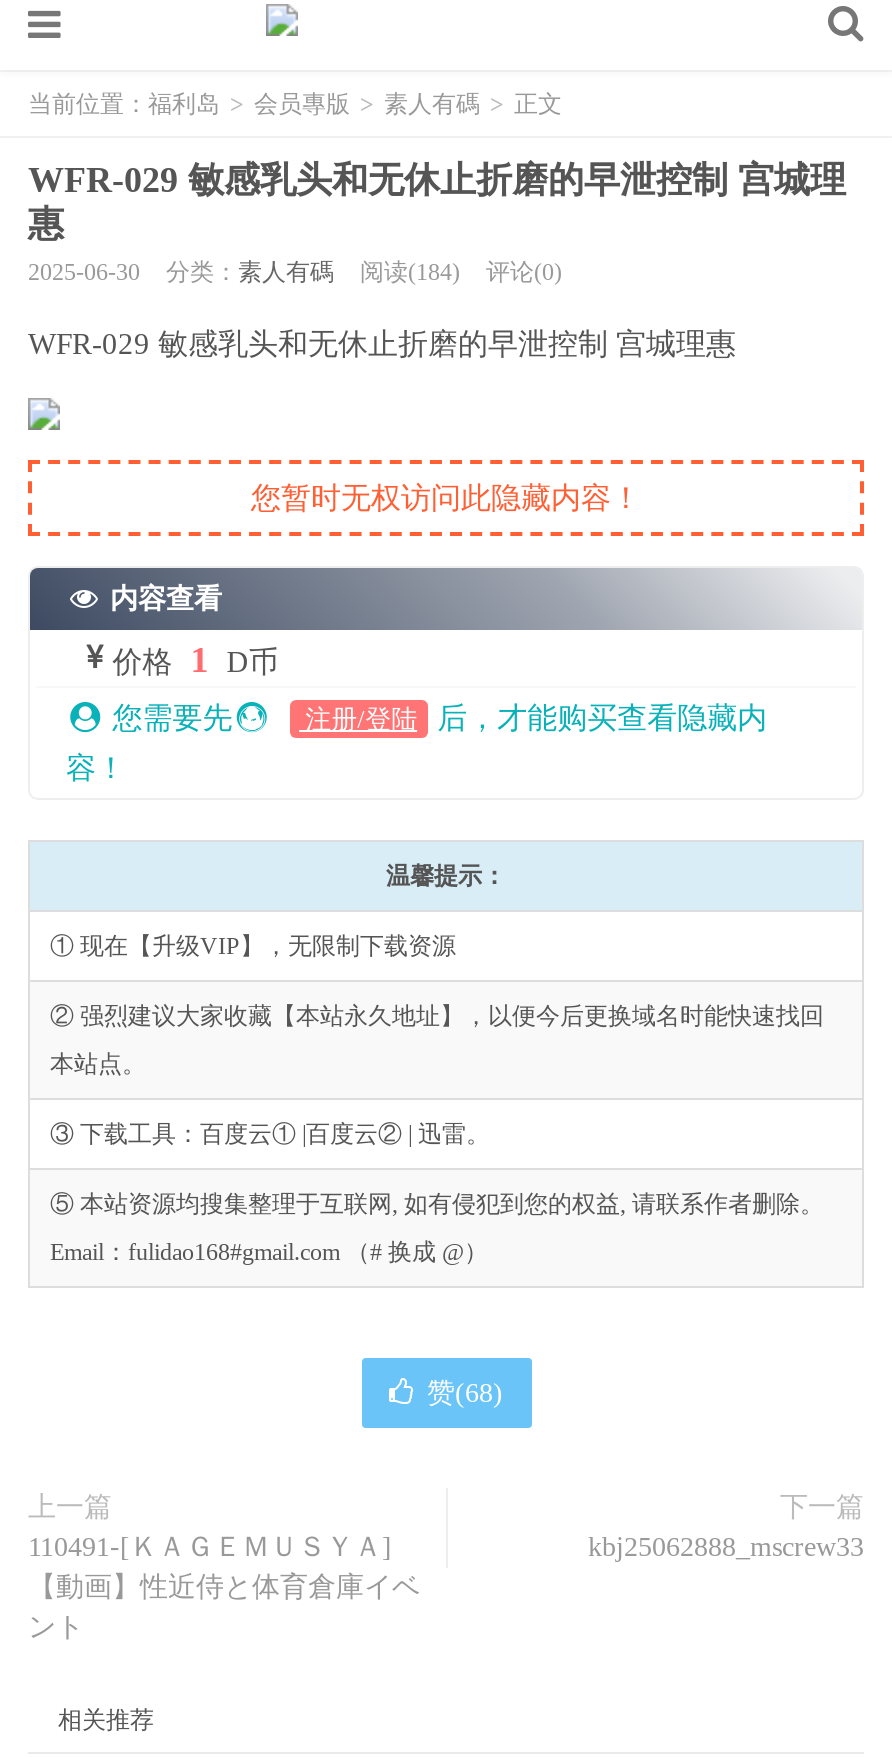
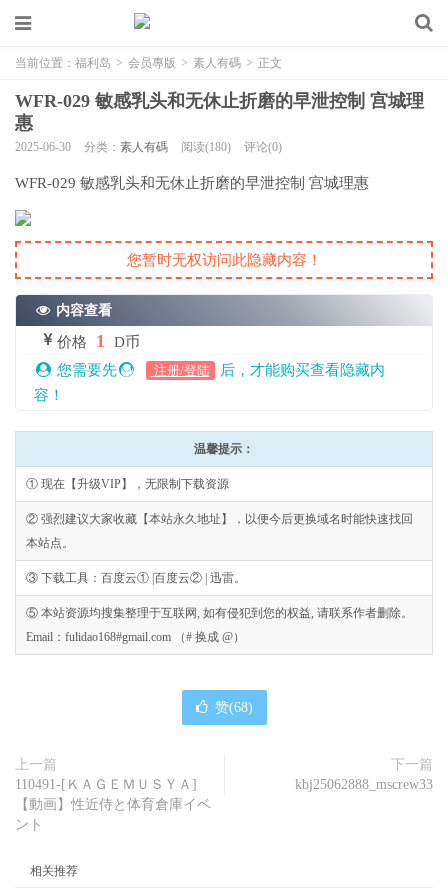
[28,258,562,286] 2025-06-30 分类：素人有碼 阅读(184) 评论(0) -> [15,140,282,154] 2025-06-30 分类：素人有碼 阅读(180) 评论(0)

